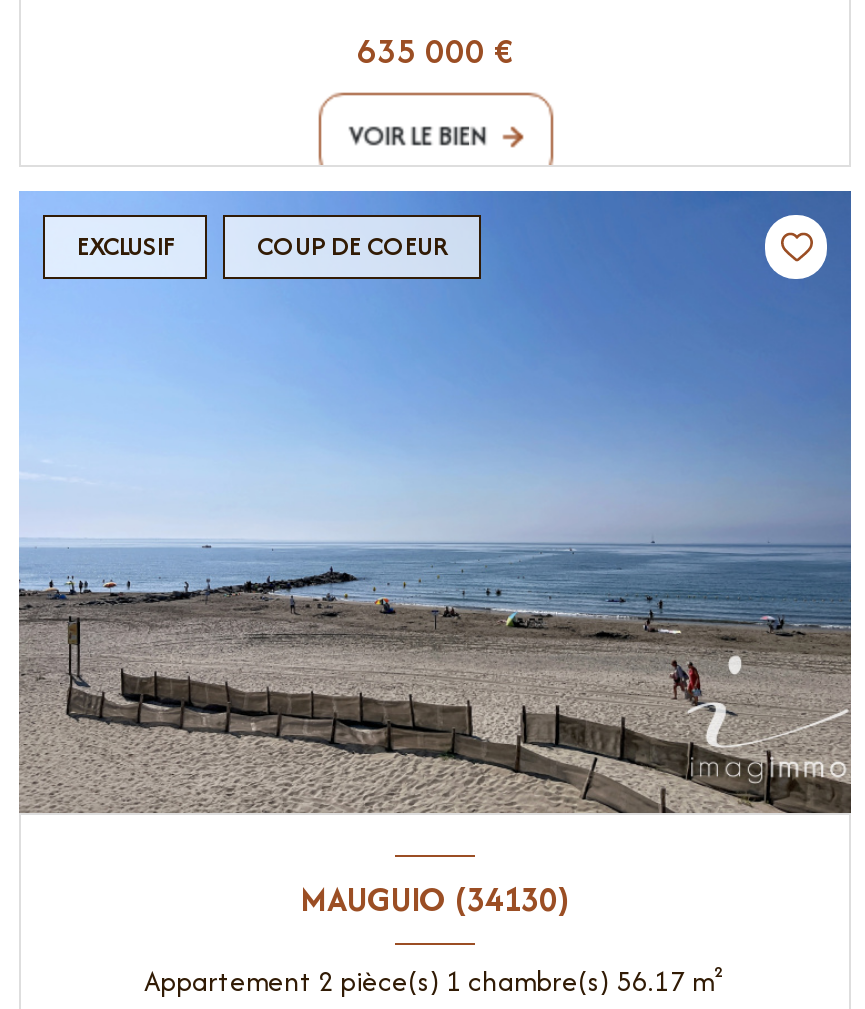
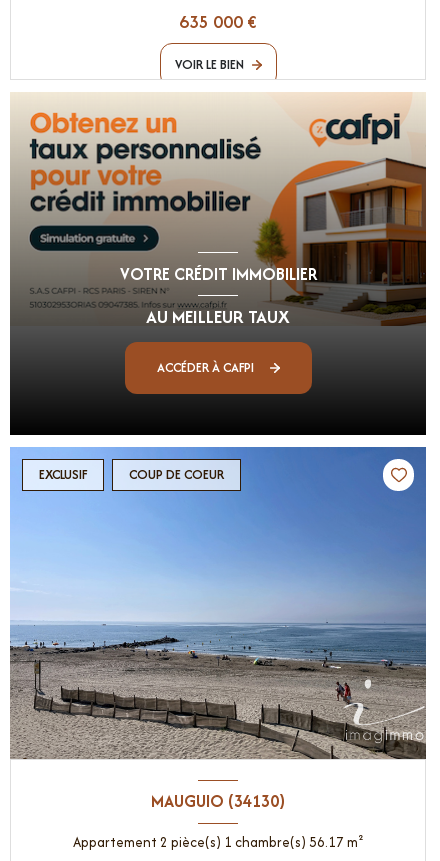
none -> [9,92,427,436] [image] | VOTRE CRÉDIT IMMOBILIER | AU MEILLEUR TAUX | ACCÉDER À CAFPI

